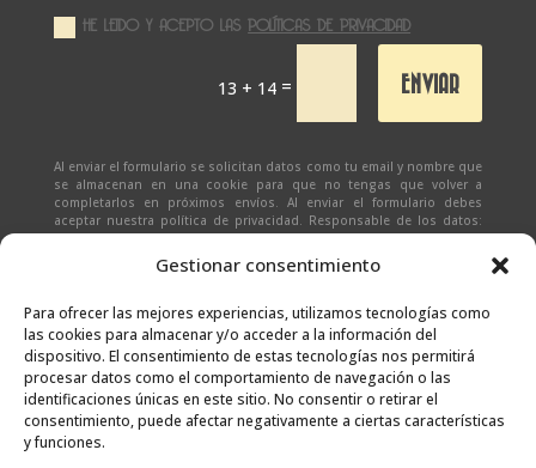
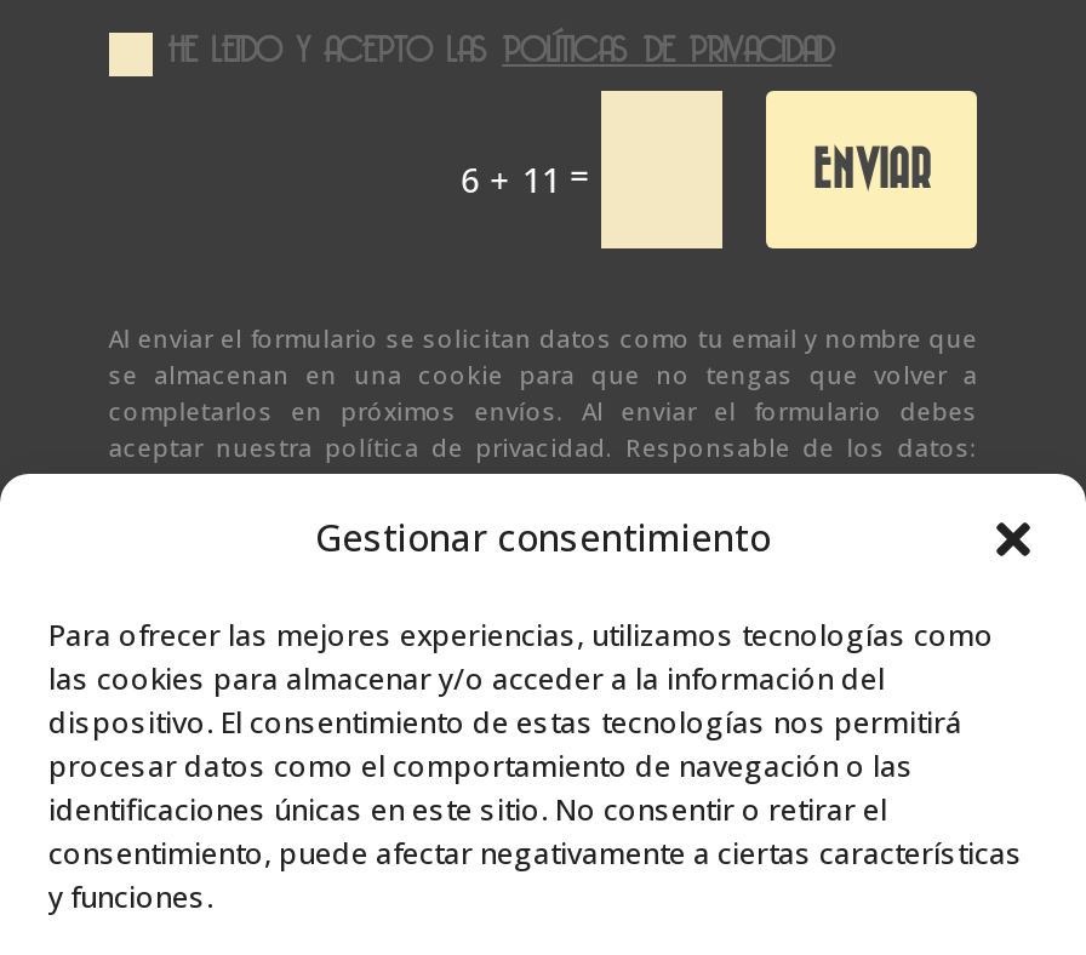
[218,74,297,99] 13 + 14 = -> [461,151,602,201] 6 + 11 =

